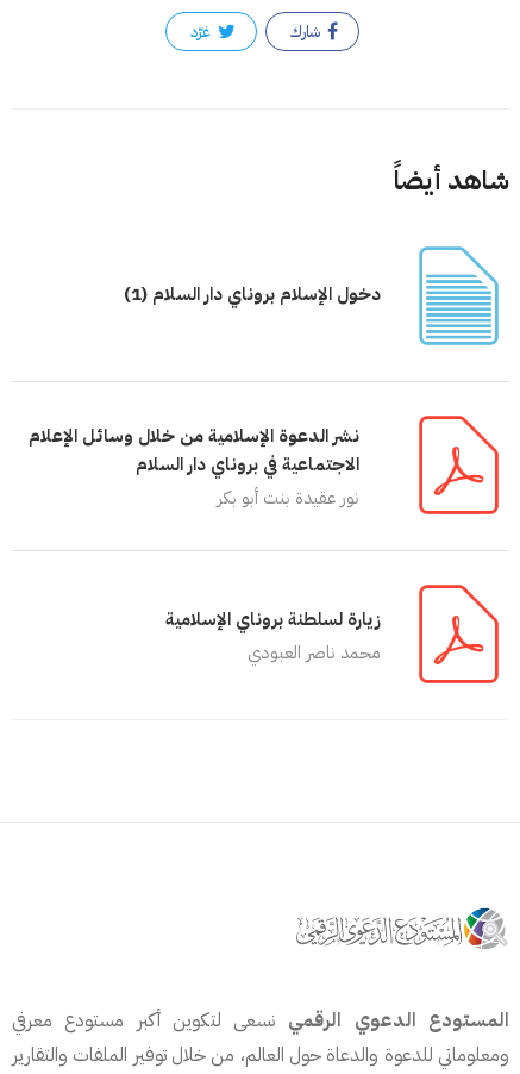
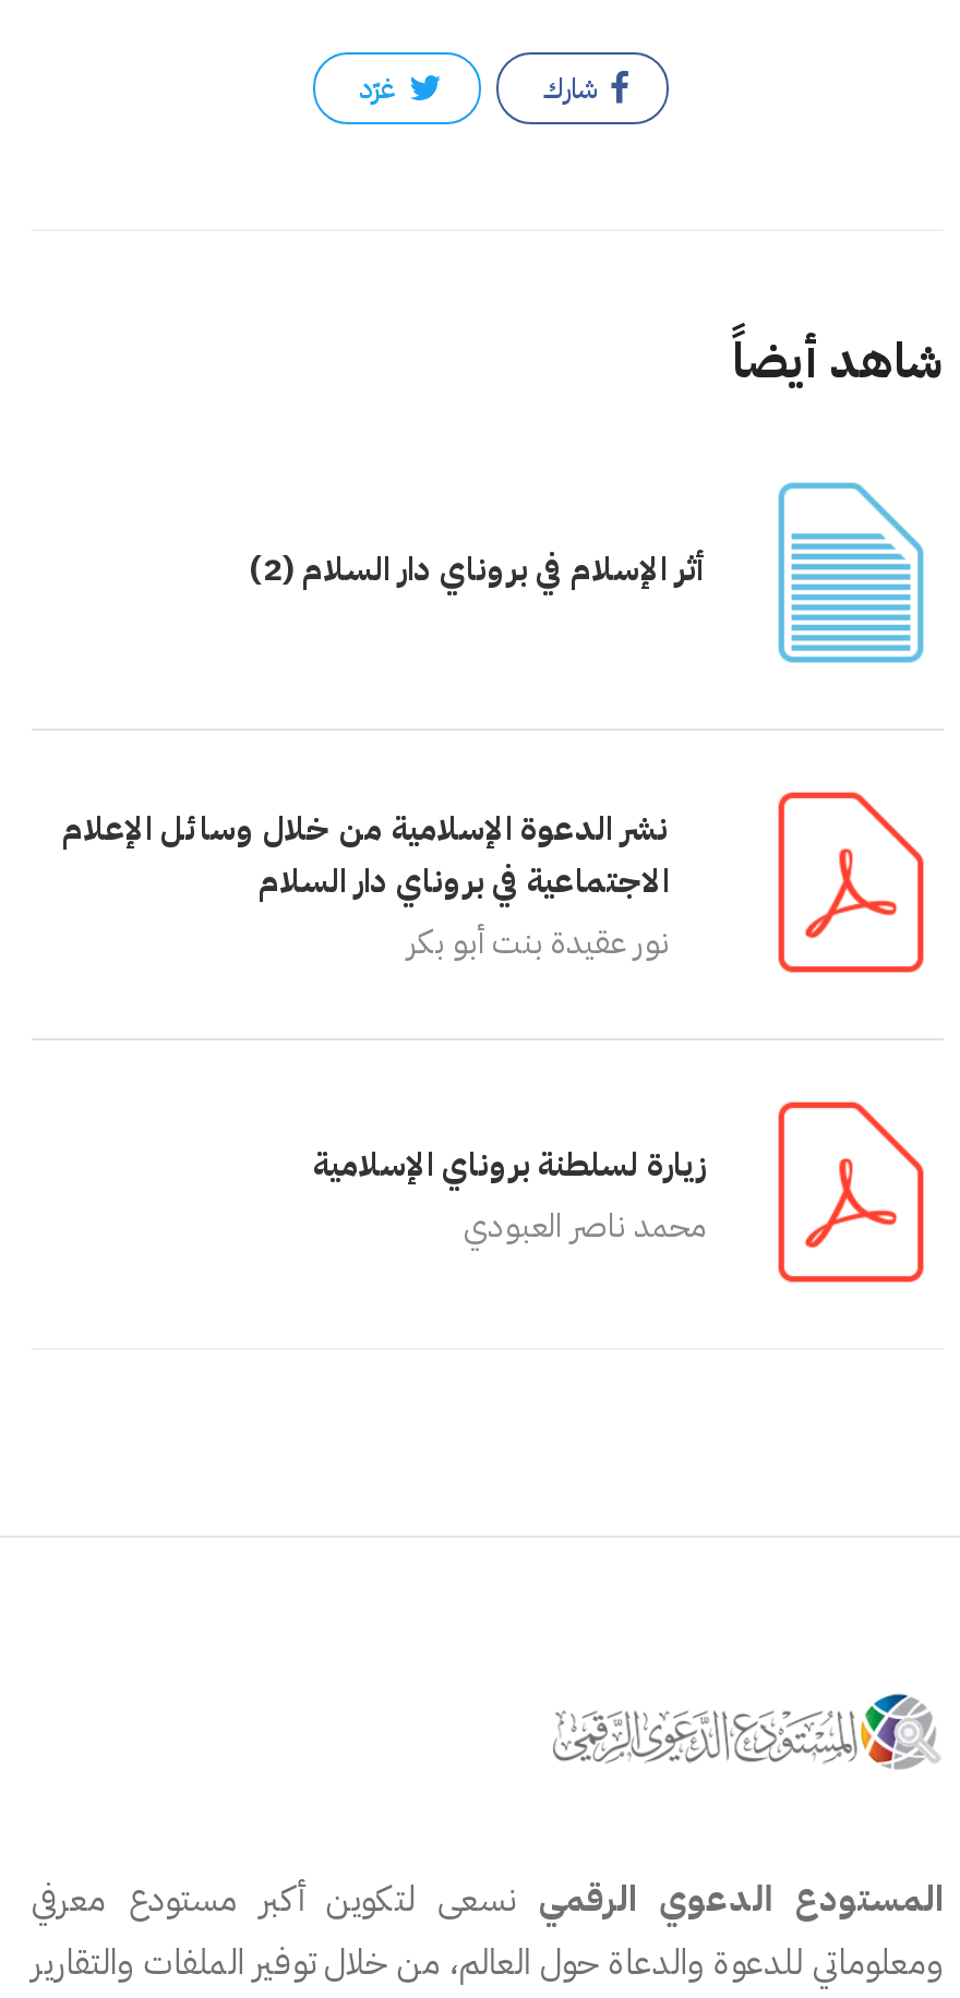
[142,281,381,307] دخول الإسلام بروناي دار السلام (1) -> [283,545,708,593] أثر الإسلام في بروناي دار السلام (2)

